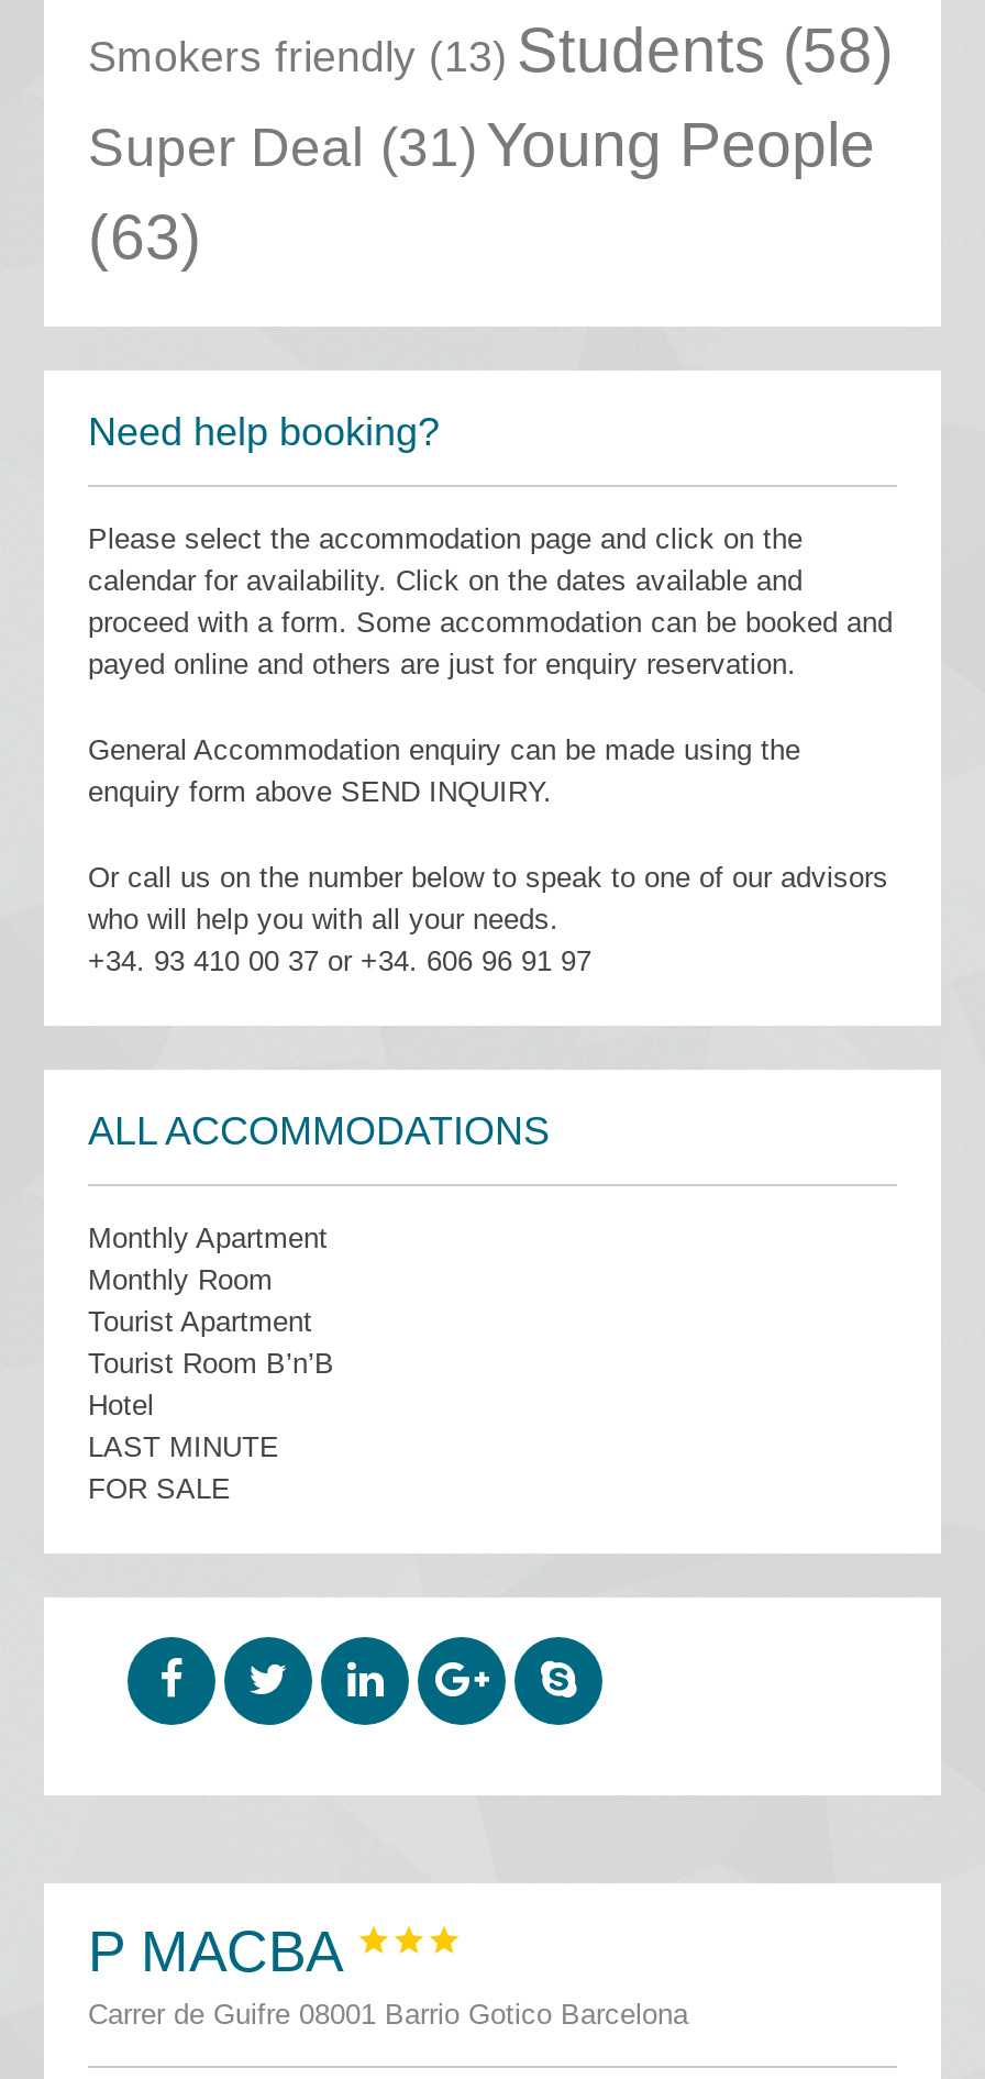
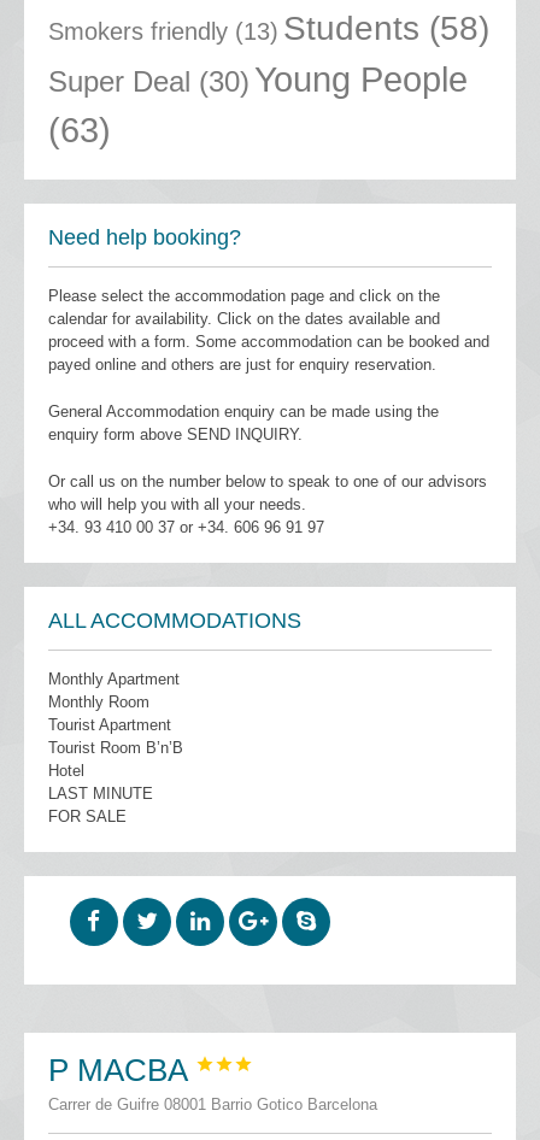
[88,109,875,179] Super Deal (31) Young People -> [48,60,468,99] Super Deal (30) Young People

